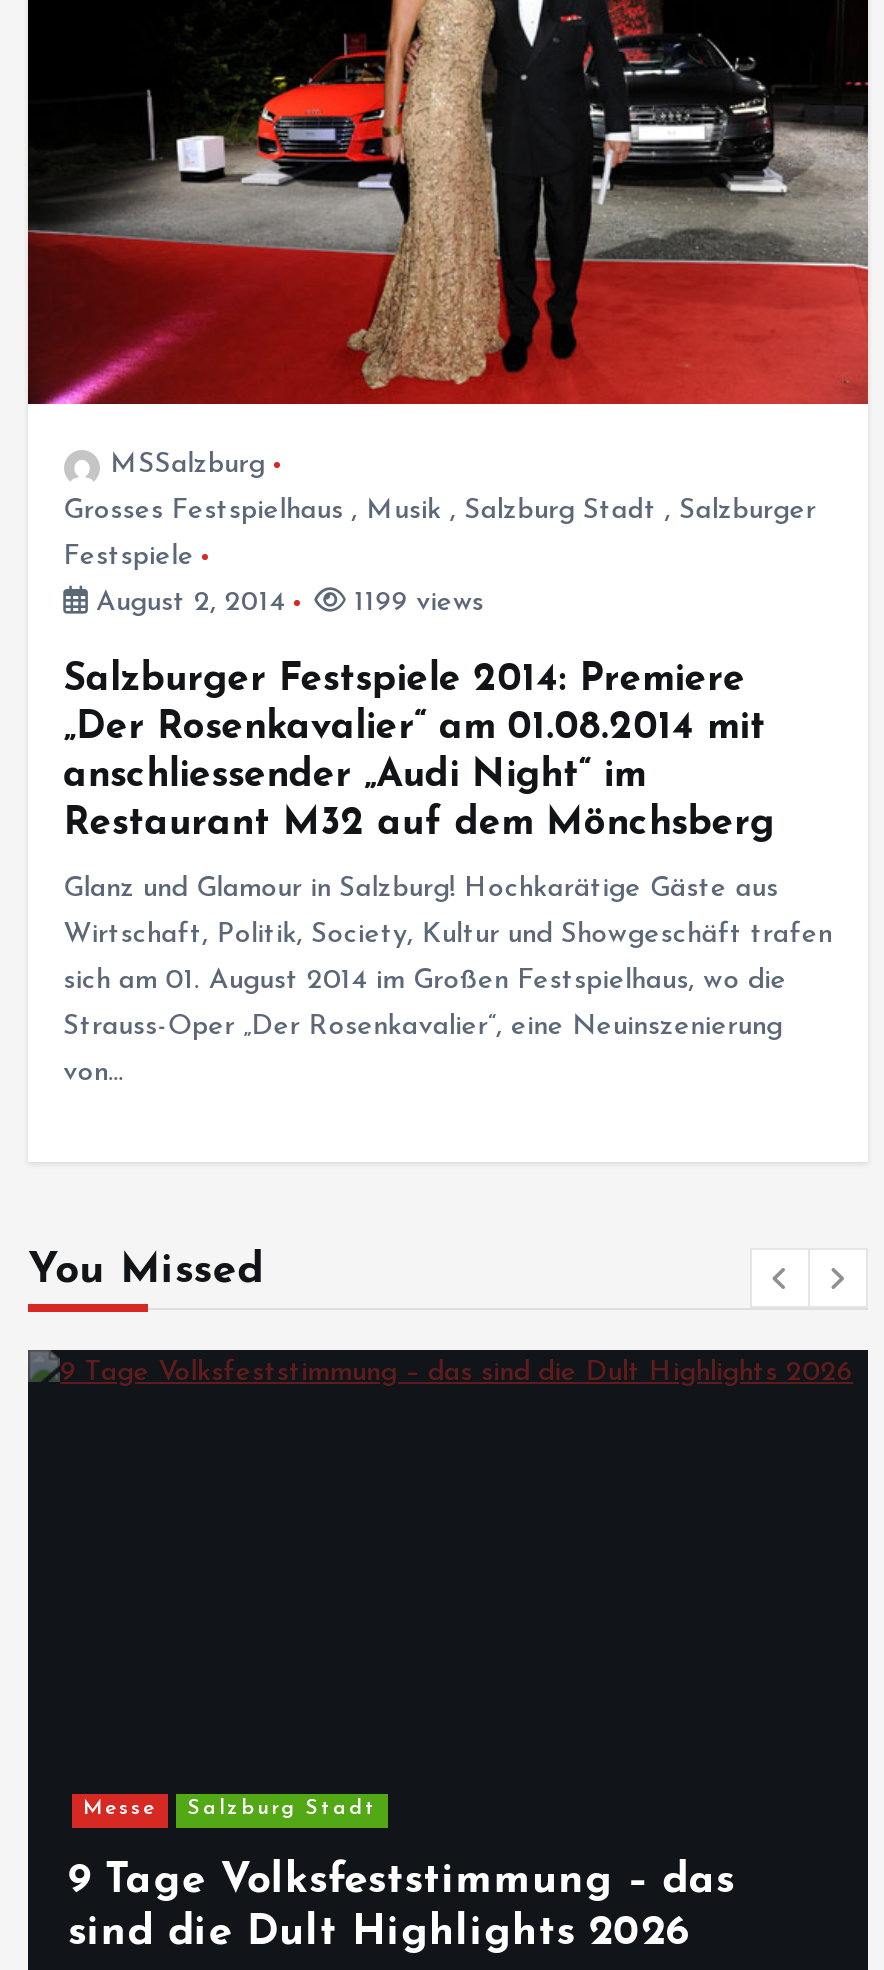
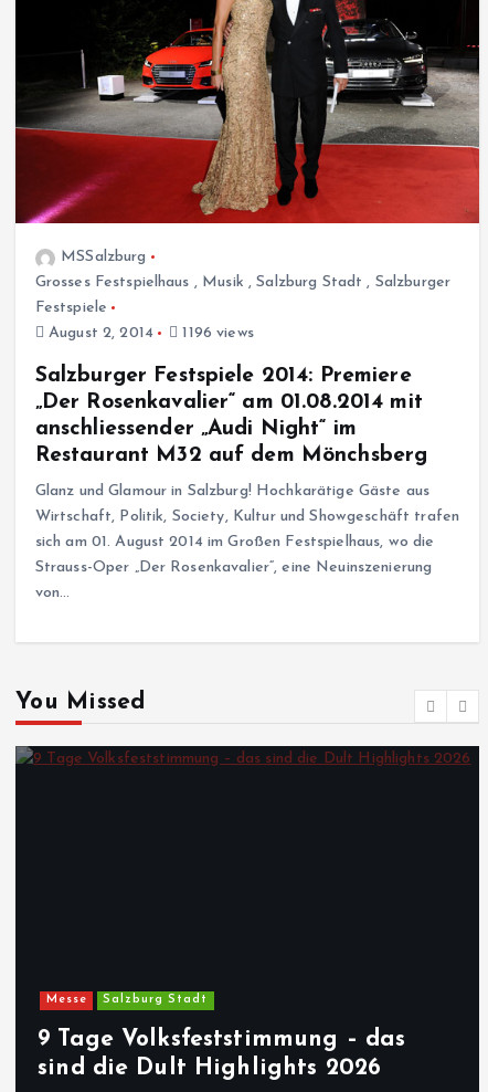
[347,589,484,619] 1199 views -> [178,325,254,342] 1196 views

